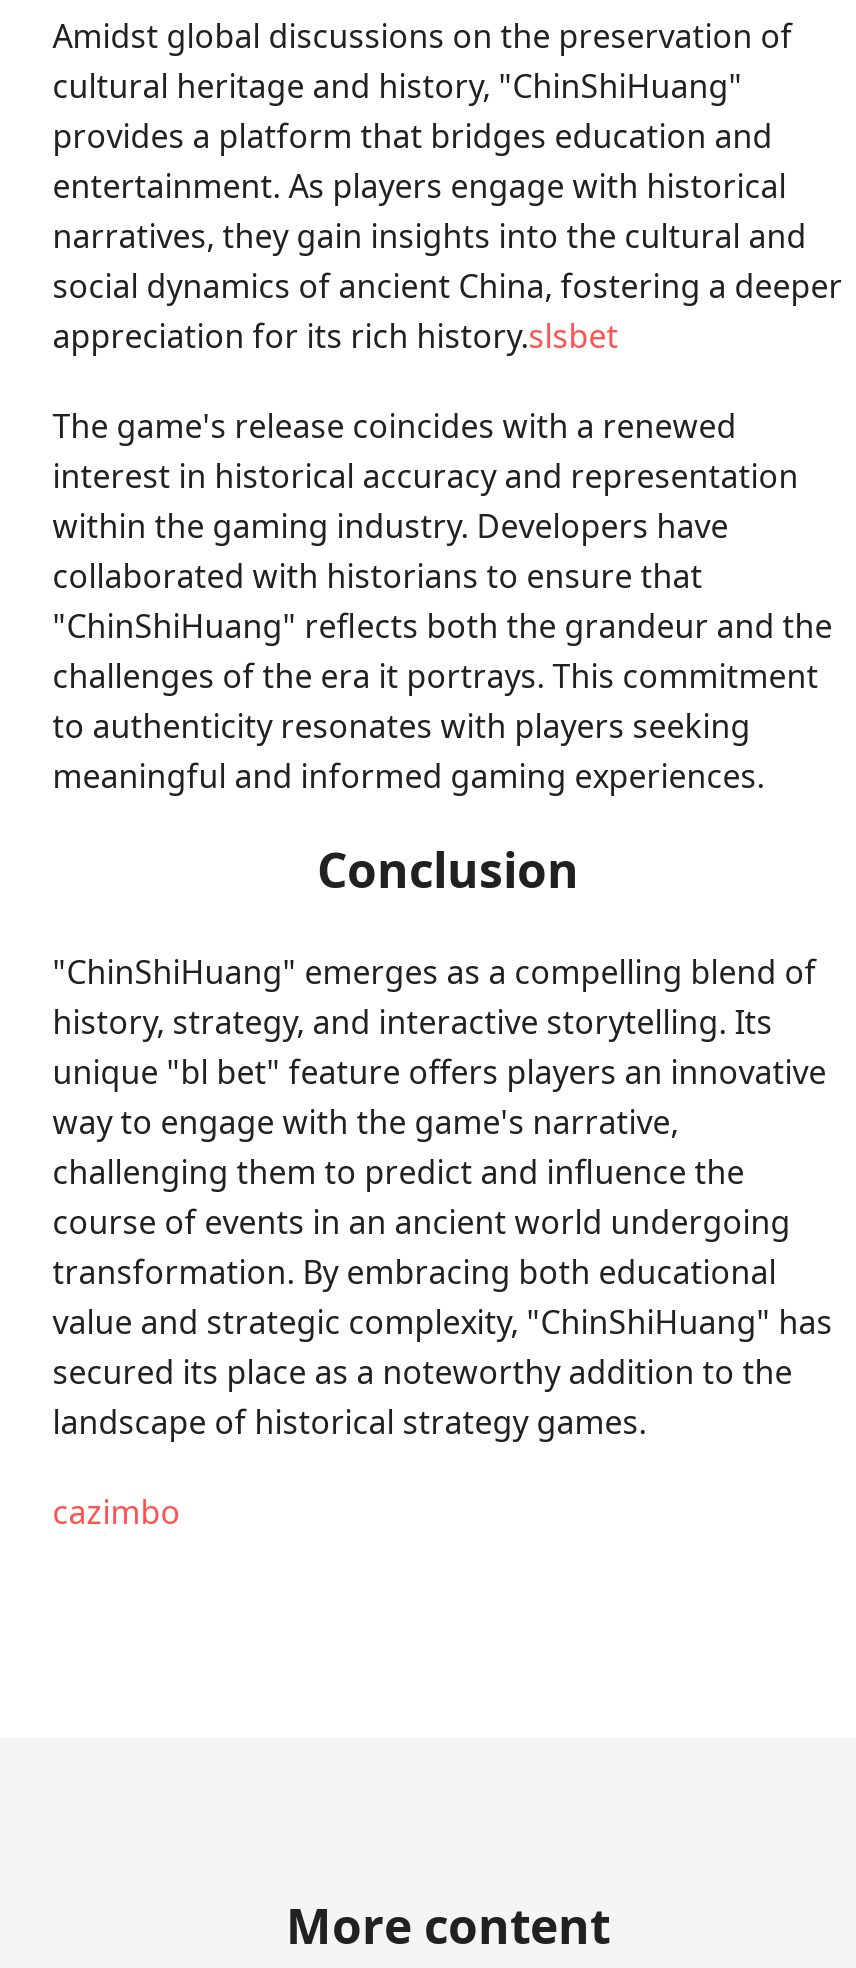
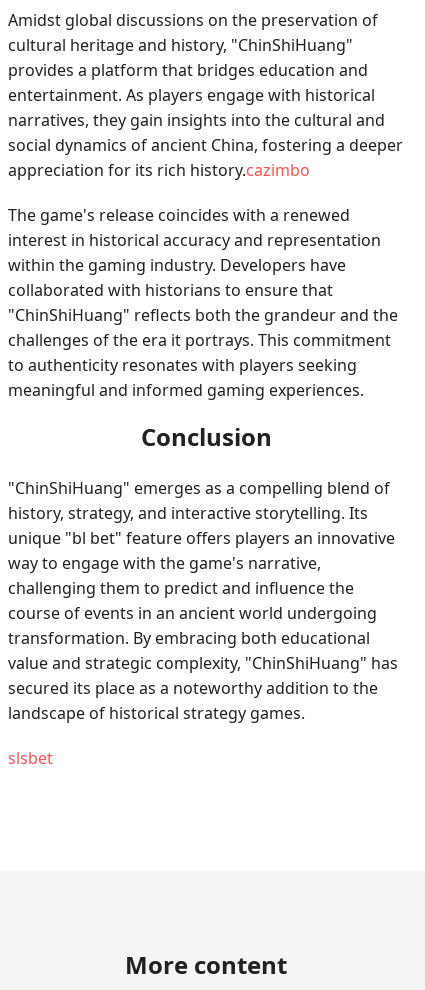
[52,314,618,358] appreciation for its rich history.slsbet -> [8,159,310,181] appreciation for its rich history.cazimbo
[52,1490,180,1534] cazimbo -> [8,747,53,769] slsbet

